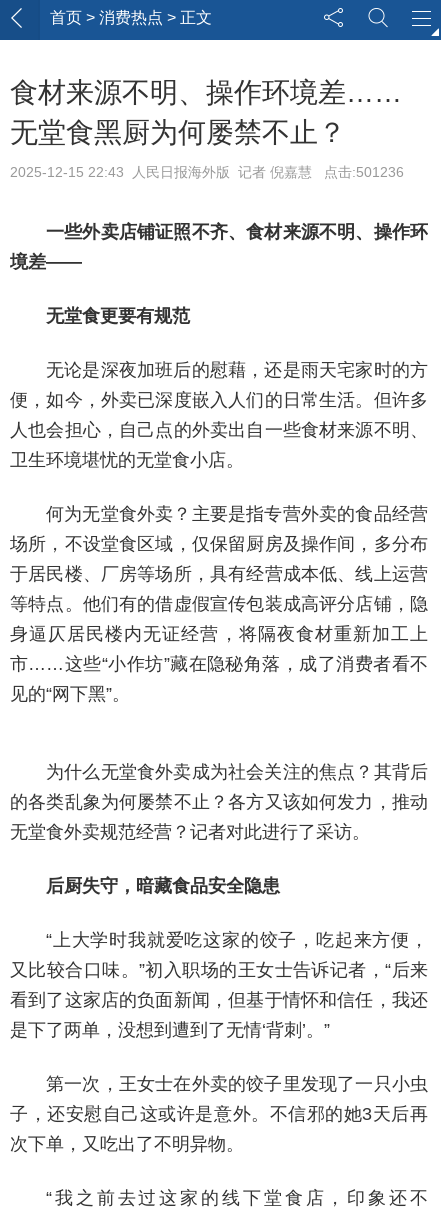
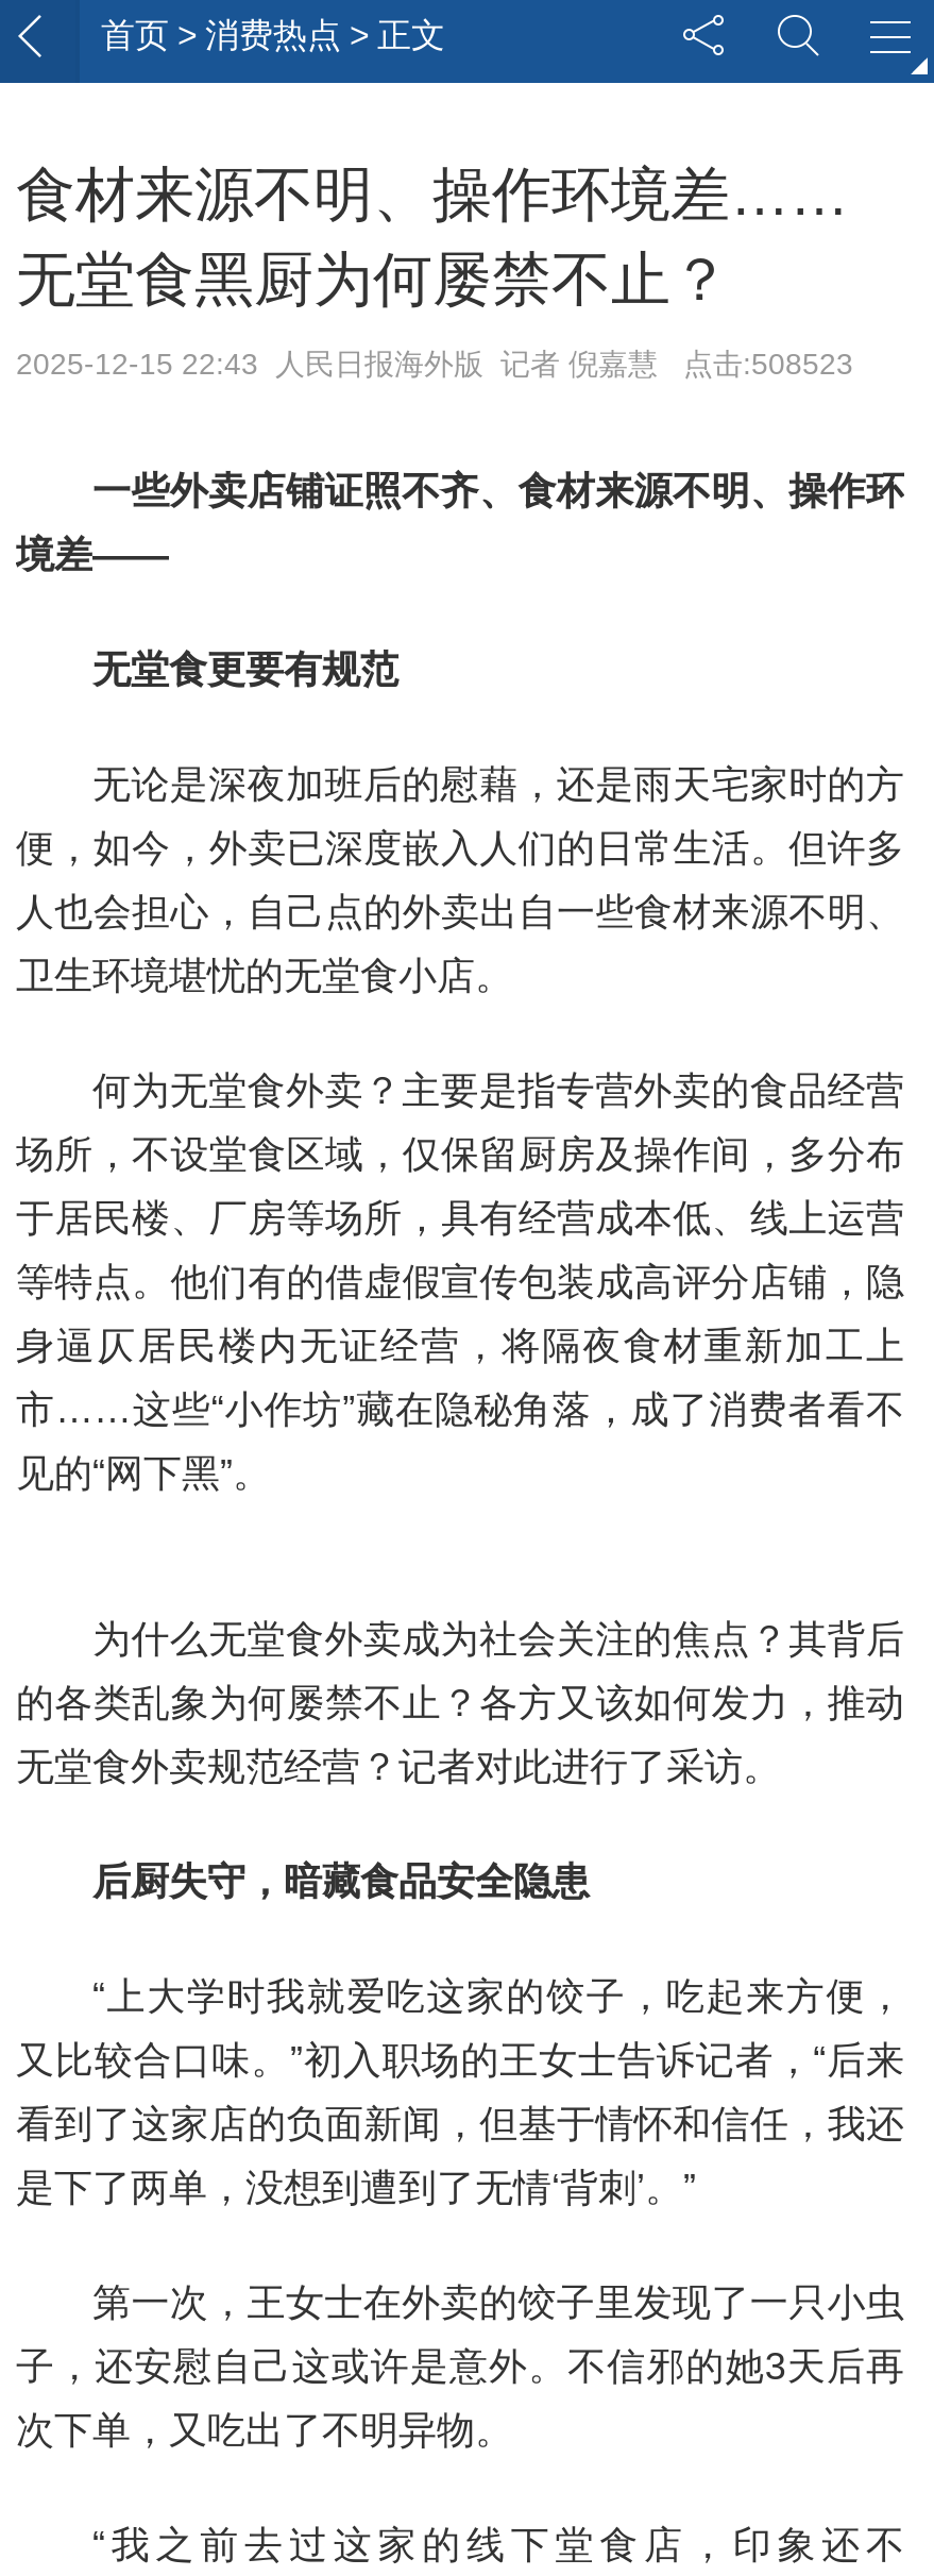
[10,164,404,180] 2025-12-15 22:43 人民日报海外版 记者 倪嘉慧 点击:501236 -> [16,347,853,381] 2025-12-15 22:43 人民日报海外版 记者 倪嘉慧 点击:508523

